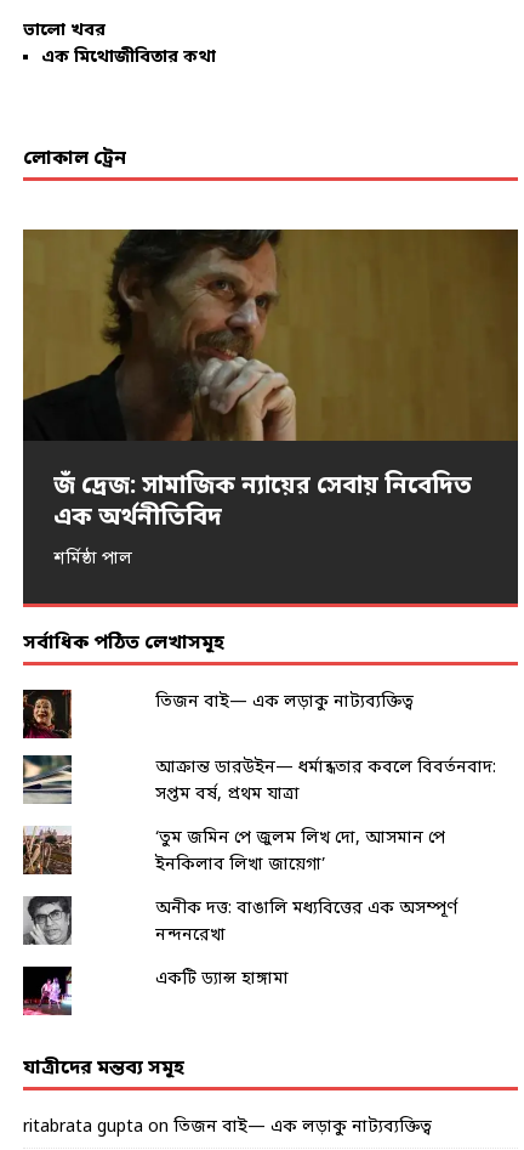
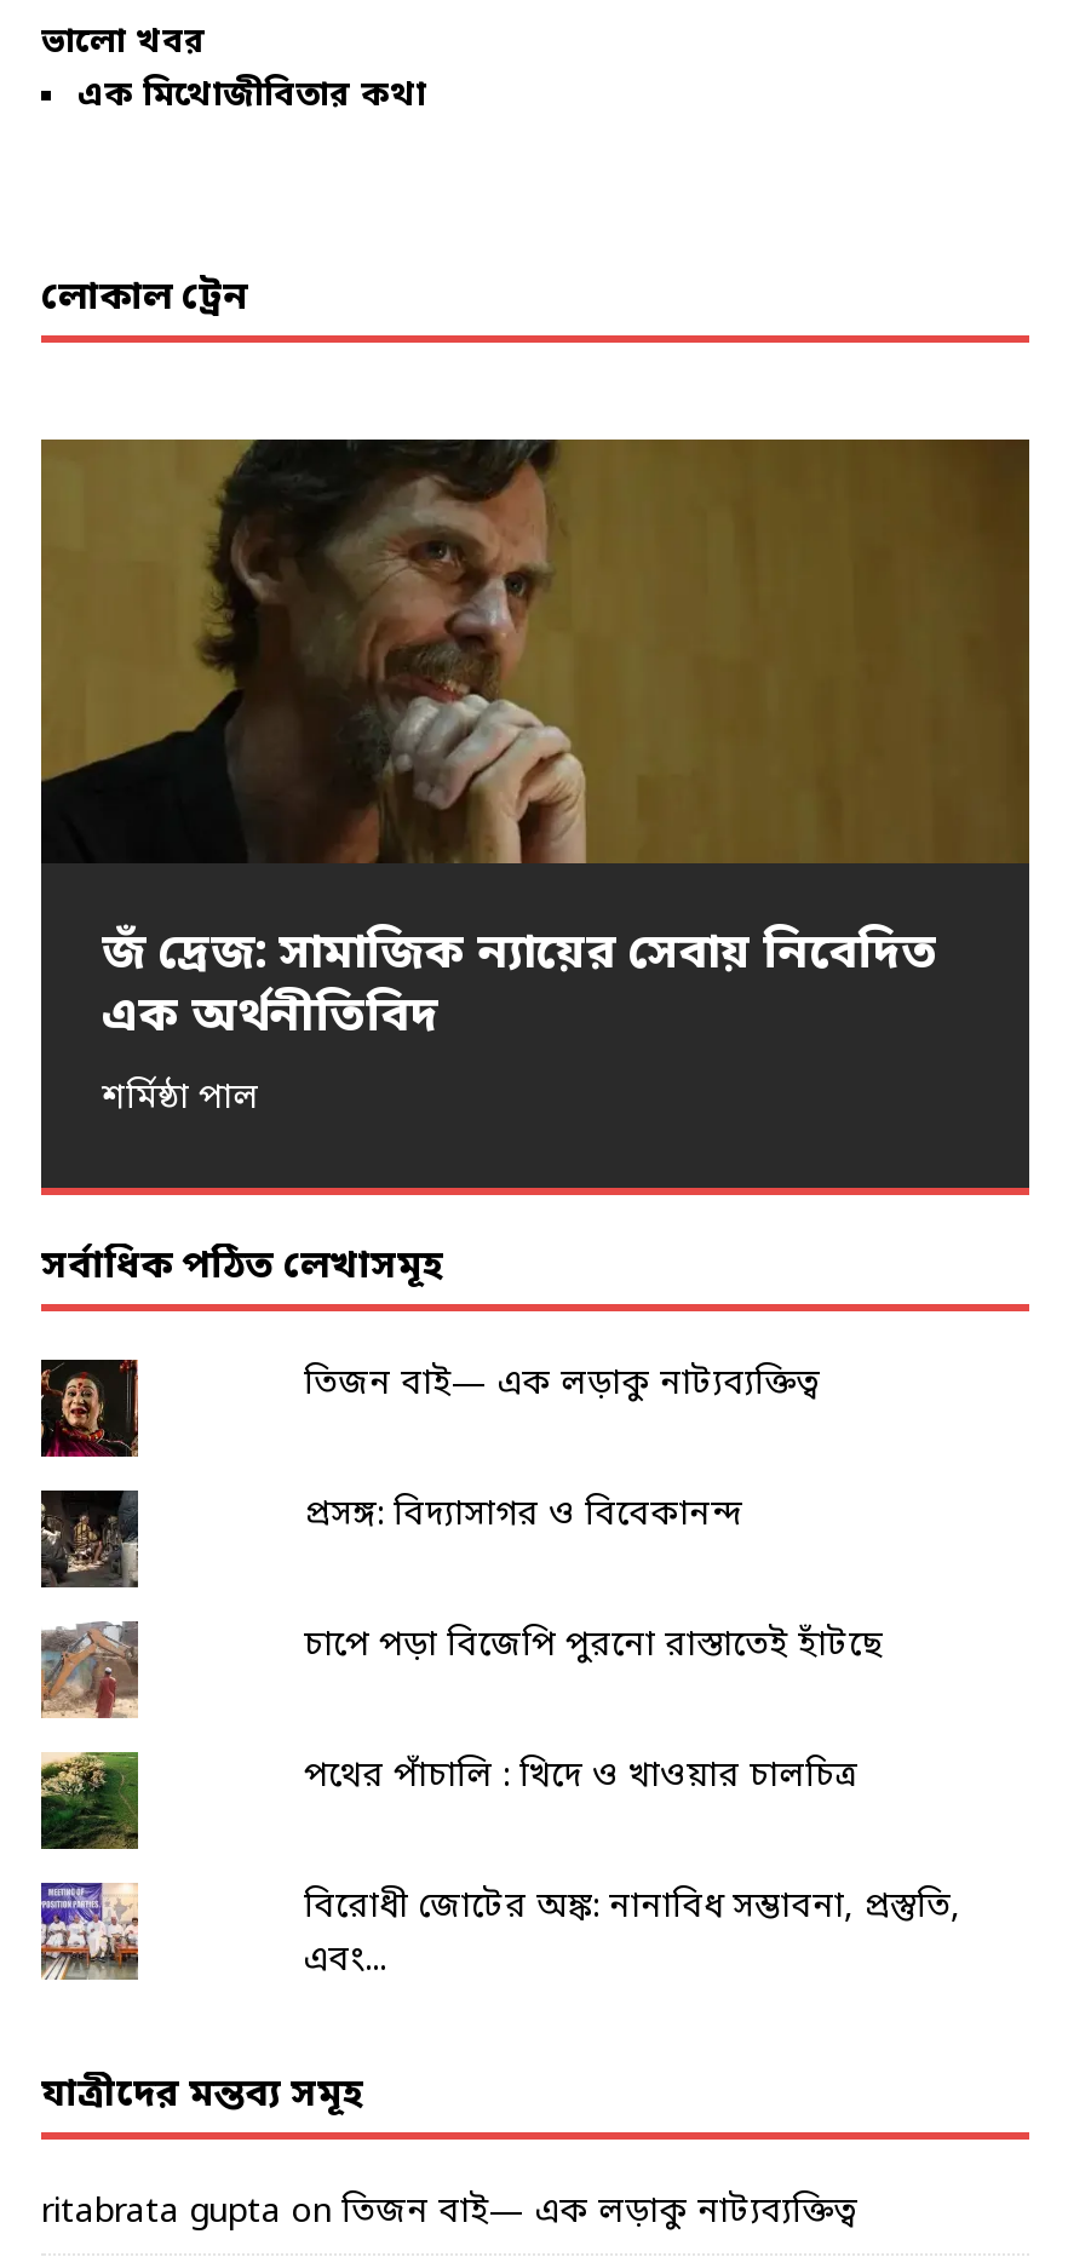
[23,754,72,803] [image] -> [41,1488,138,1587] [image]
[155,757,495,806] আক্রান্ত ডারউইন— ধর্মান্ধতার কবলে বিবর্তনবাদ: | সপ্তম বর্ষ, প্রথম যাত্রা -> [304,1493,742,1539] প্রসঙ্গ: বিদ্যাসাগর ও বিবেকানন্দ
[23,826,72,876] [image] -> [39,1621,138,1721] [image]
[155,827,445,877] ‘তুম জমিন পে জুলম লিখ দো, আসমান পে | ইনকিলাব লিখা জায়েগা’ -> [304,1624,883,1670] চাপে পড়া বিজেপি পুরনো রাস্তাতেই হাঁটছে
[23,895,72,945] [image] -> [41,1750,138,1849] [image]
[155,897,457,947] অনীক দত্ত: বাঙালি মধ্যবিত্তের এক অসম্পূর্ণ | নন্দনরেখা -> [304,1755,859,1801] পথের পাঁচালি : খিদে ও খাওয়ার চালচিত্র
[22,962,73,1016] [image] -> [39,1880,140,1989] [image]
[155,968,288,991] একটি ড্যান্স হাঙ্গামা -> [304,1885,960,1985] বিরোধী জোটের অঙ্ক: নানাবিধ সম্ভাবনা, প্রস্তুতি, | এবং...

